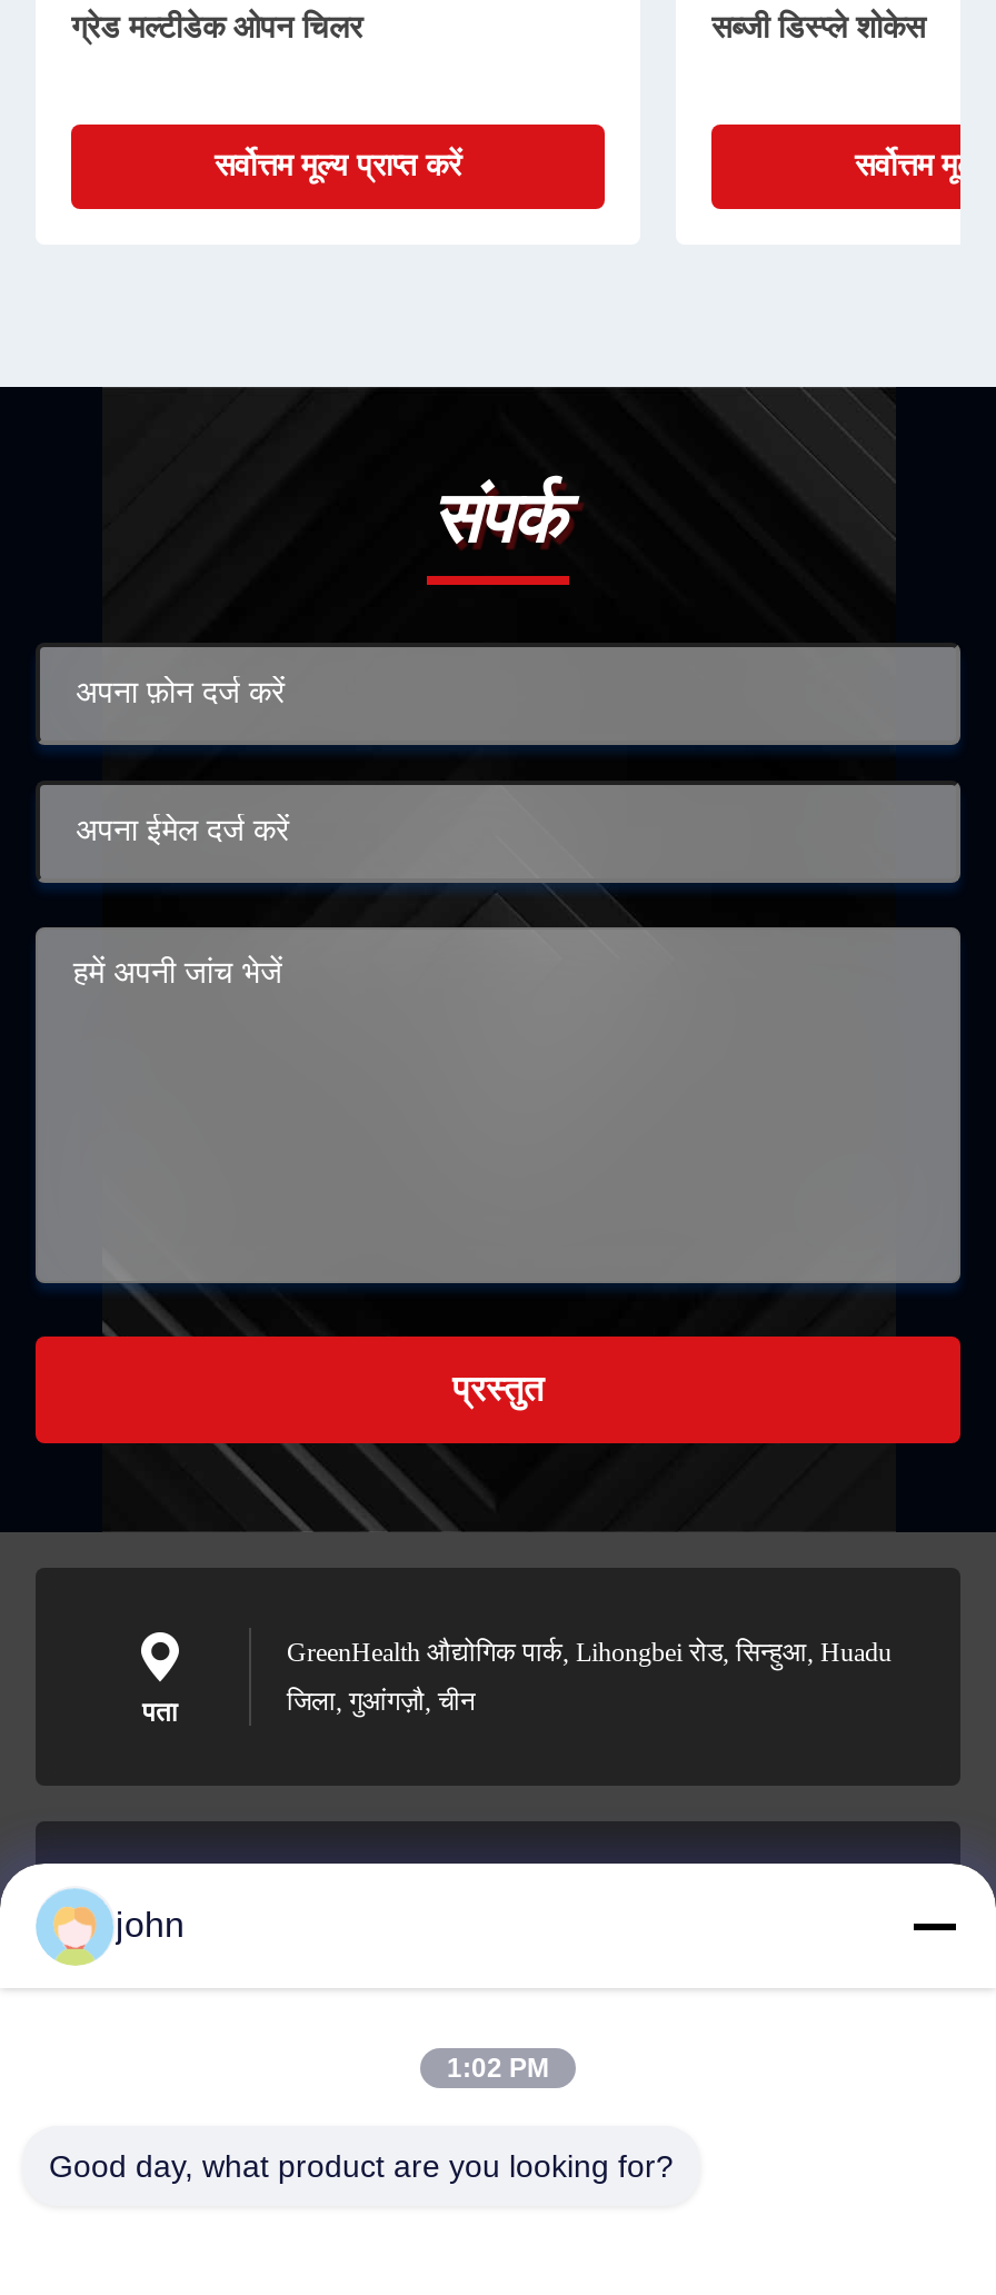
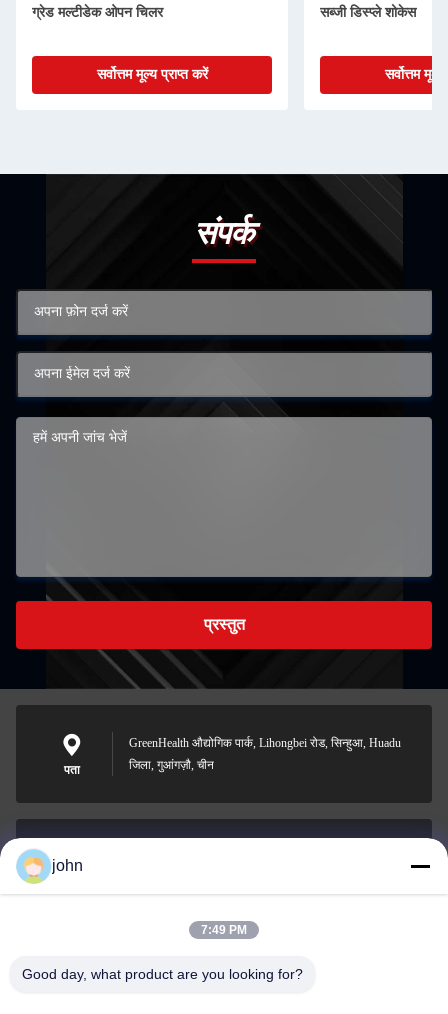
[447,2053,549,2084] 1:02 PM -> [201,923,247,937] 7:49 PM

